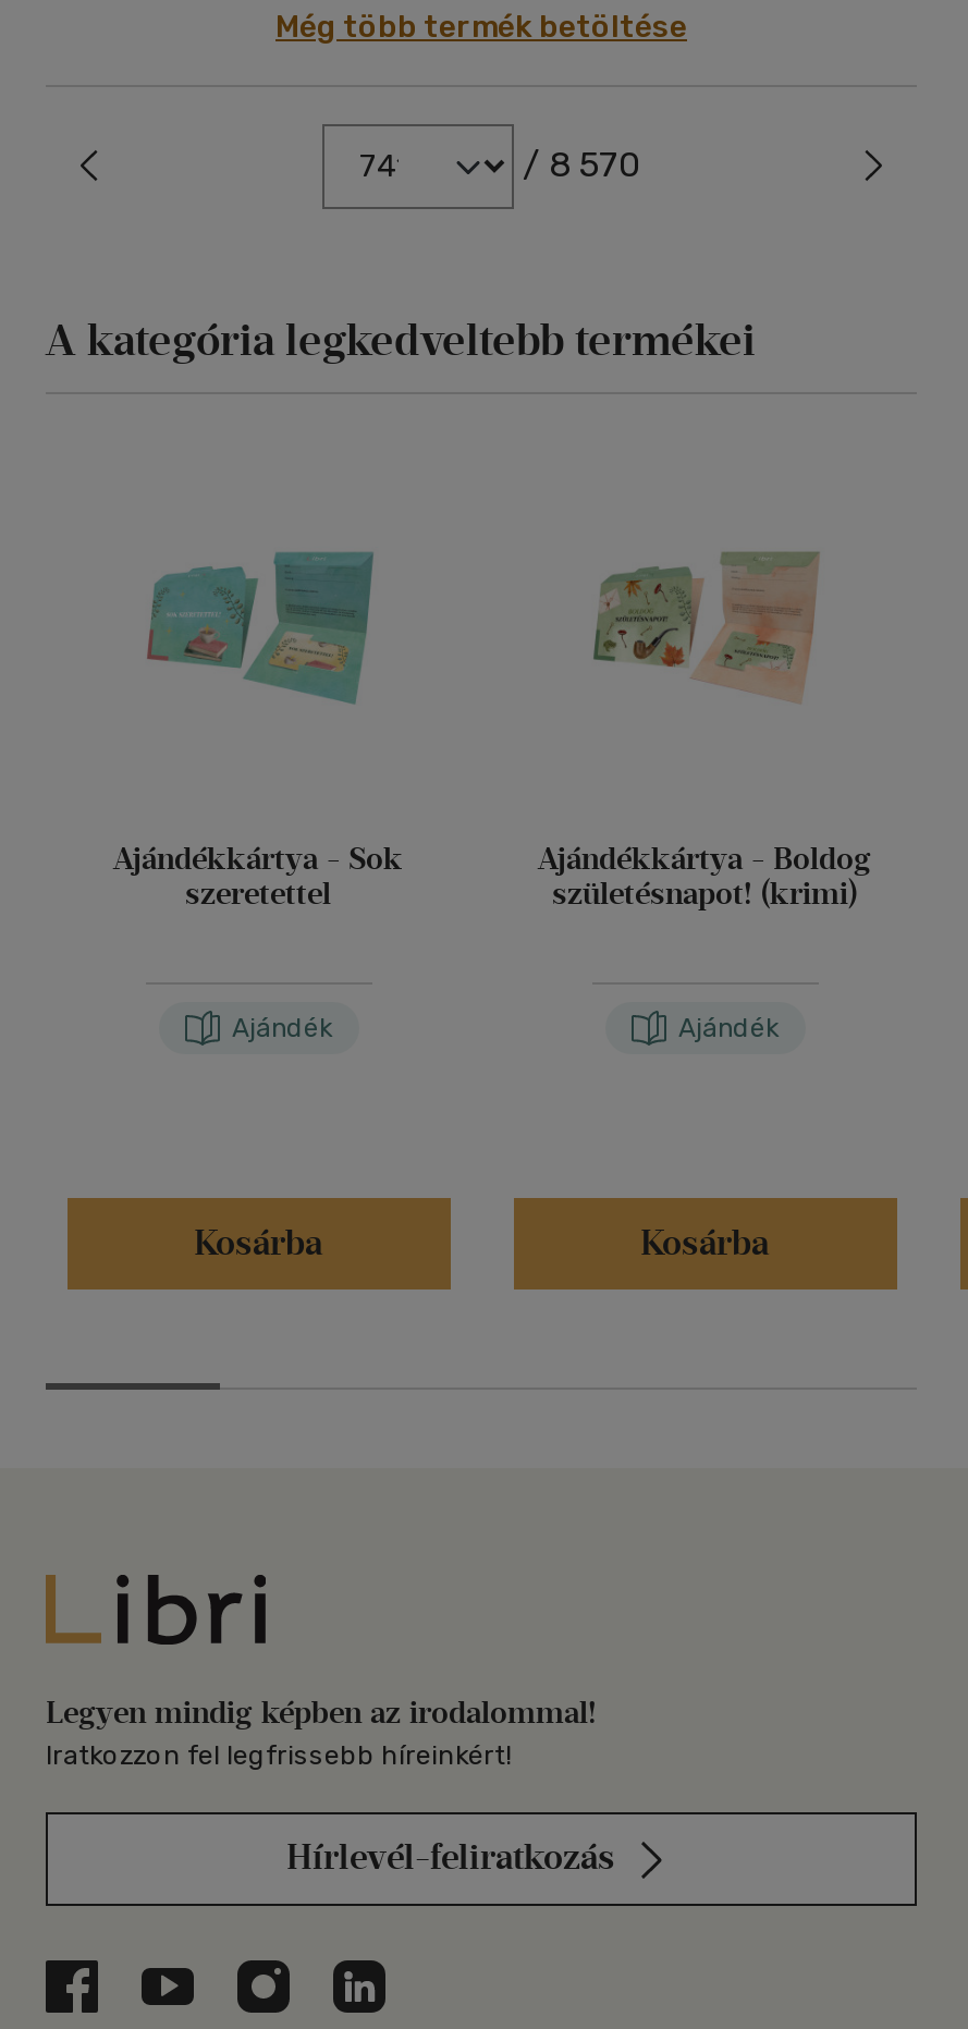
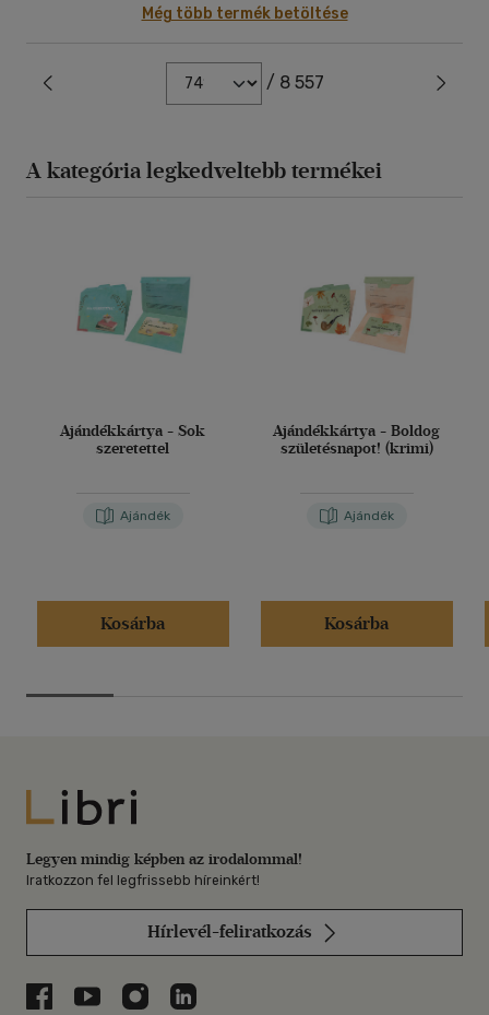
[523,144,640,185] / 8 570 -> [266,72,324,93] / 8 557

